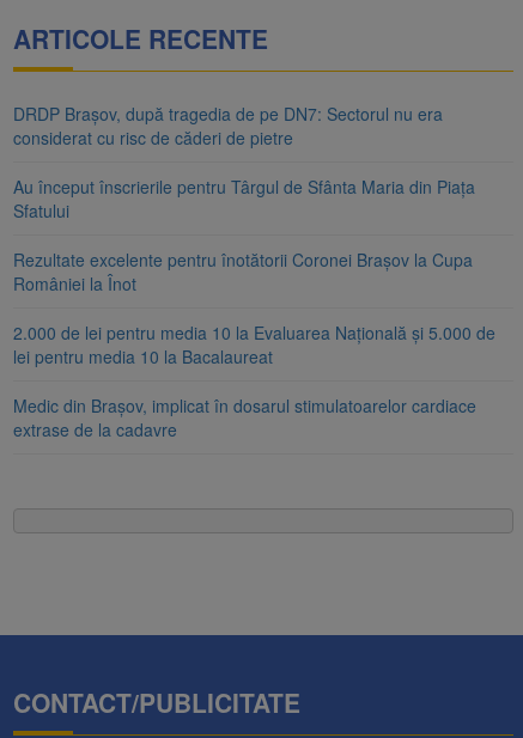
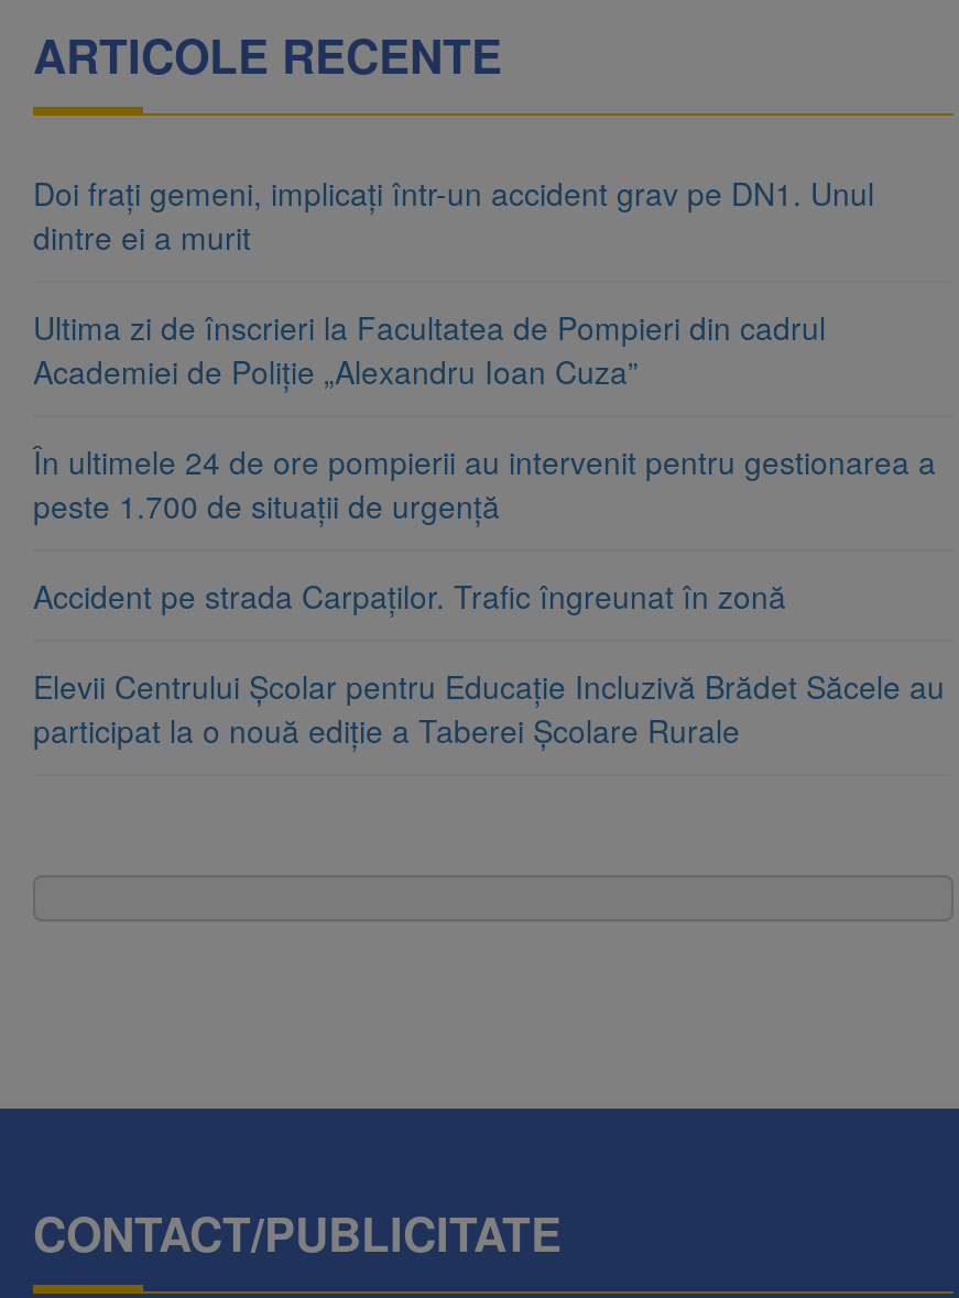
[13,102,443,150] DRDP Brașov, după tragedia de pe DN7: Sectorul nu era | considerat cu risc de căderi de pietre -> [33,171,874,259] Doi frați gemeni, implicați într-un accident grav pe DN1. Unul | dintre ei a murit
[13,175,475,223] Au început înscrierile pentru Târgul de Sfânta Maria din Piața | Sfatului -> [33,306,826,394] Ultima zi de înscrieri la Facultatea de Pompieri din cadrul | Academiei de Poliție „Alexandru Ioan Cuza”
[13,248,473,296] Rezultate excelente pentru înotătorii Coronei Brașov la Cupa | României la Înot -> [33,440,936,528] În ultimele 24 de ore pompierii au intervenit pentru gestionarea a | peste 1.700 de situații de urgență
[13,321,495,369] 2.000 de lei pentru media 10 la Evaluarea Națională și 5.000 de | lei pentru media 10 la Bacalaureat -> [33,574,786,618] Accident pe strada Carpaților. Trafic îngreunat în zonă
[13,394,476,442] Medic din Brașov, implicat în dosarul stimulatoarelor cardiace | extrase de la cadavre -> [33,665,945,753] Elevii Centrului Școlar pentru Educație Incluzivă Brădet Săcele au | participat la o nouă ediție a Taberei Școlare Rurale

